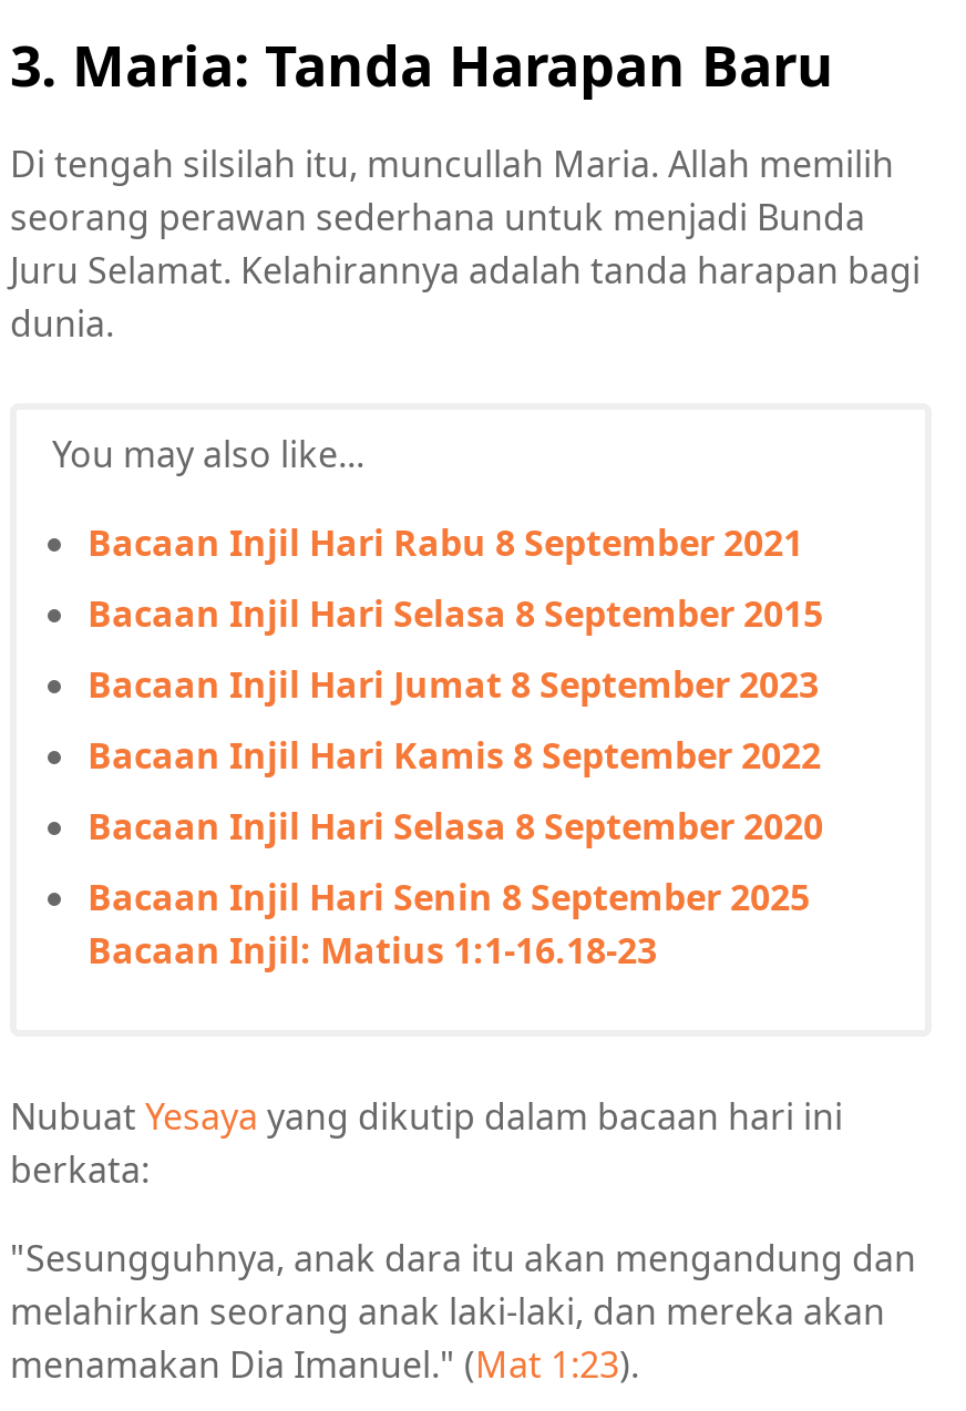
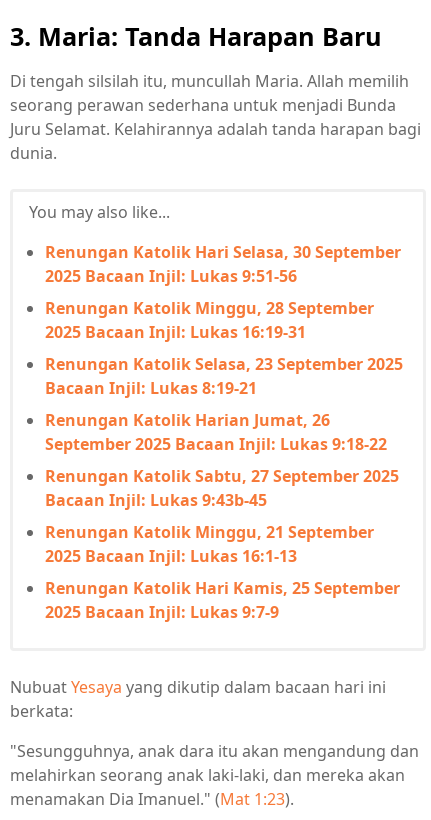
[88,518,823,975] Bacaan Injil Hari Rabu 8 September 2021 | Bacaan Injil Hari Selasa 8 September 2015 | Bacaan Injil Hari Jumat 8 September 2023 | Bacaan Injil Hari Kamis 8 September 2022 | Bacaan Injil Hari Selasa 8 September 2020 | Bacaan Injil Hari Senin 8 September 2025 | Bacaan Injil: Matius 1:1-16.18-23 -> [45,241,403,623] Renungan Katolik Hari Selasa, 30 September | 2025 Bacaan Injil: Lukas 9:51-56 | Renungan Katolik Minggu, 28 September | 2025 Bacaan Injil: Lukas 16:19-31 | Renungan Katolik Selasa, 23 September 2025 | Bacaan Injil: Lukas 8:19-21 | Renungan Katolik Harian Jumat, 26 | September 2025 Bacaan Injil: Lukas 9:18-22 | Renungan Katolik Sabtu, 27 September 2025 | Bacaan Injil: Lukas 9:43b-45 | Renungan Katolik Minggu, 21 September | 2025 Bacaan Injil: Lukas 16:1-13 | Renungan Katolik Hari Kamis, 25 September | 2025 Bacaan Injil: Lukas 9:7-9

